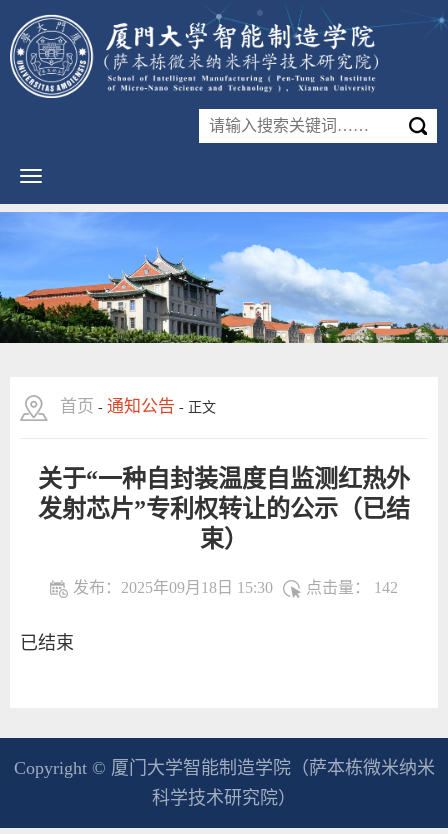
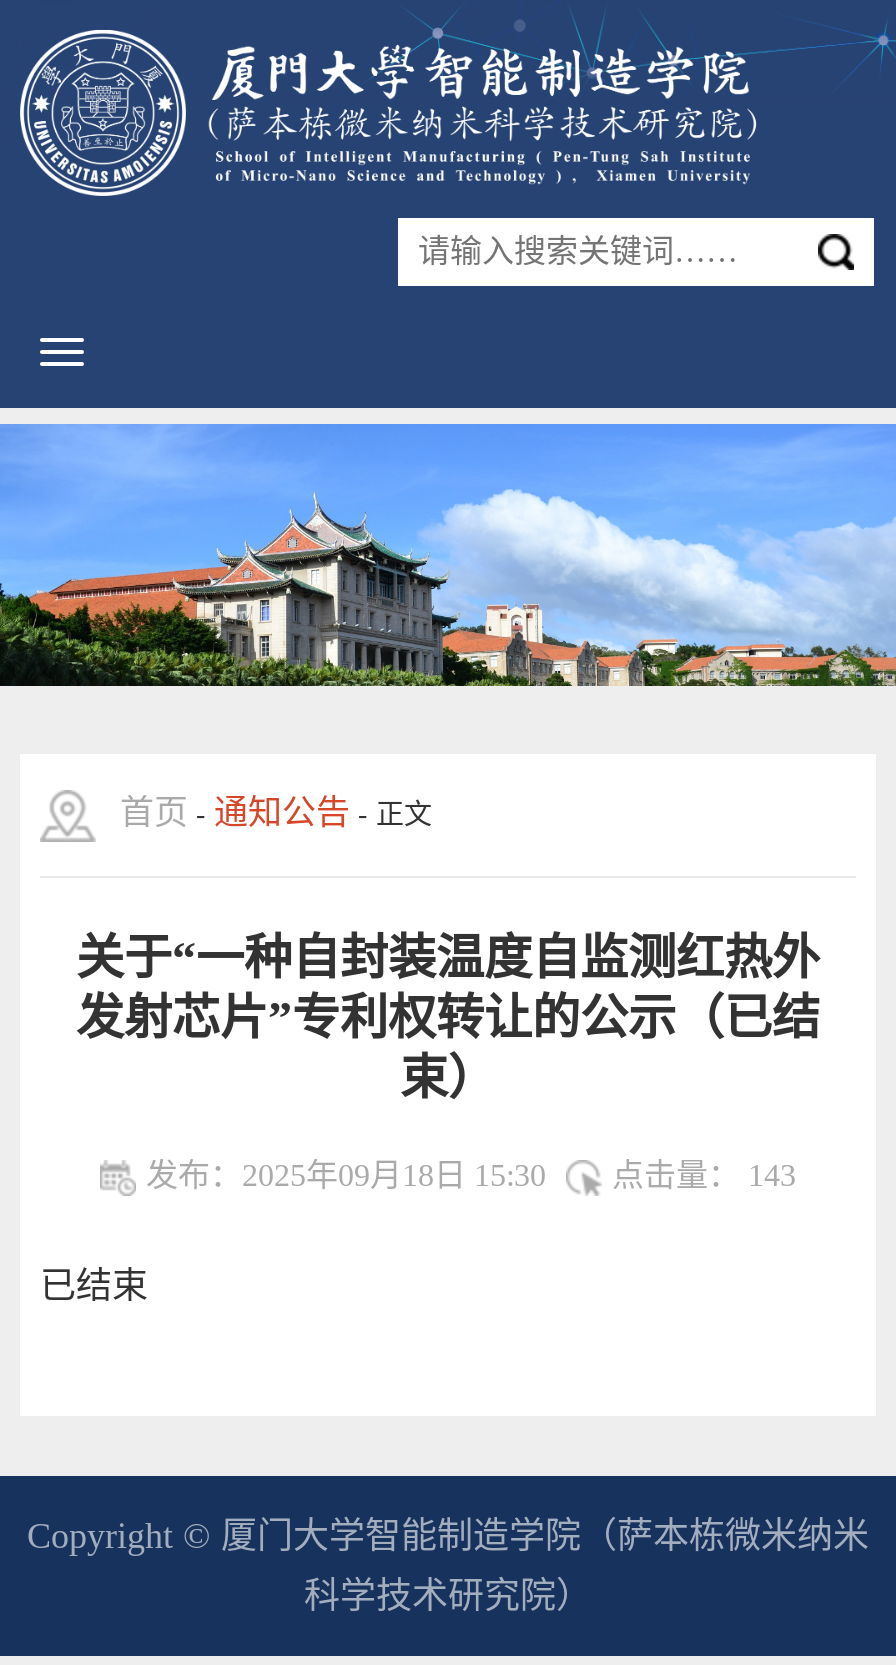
[73,579,398,596] 发布：2025年09月18日 15:30 点击量：142 -> [146,1158,796,1192] 发布：2025年09月18日 15:30 点击量：143

